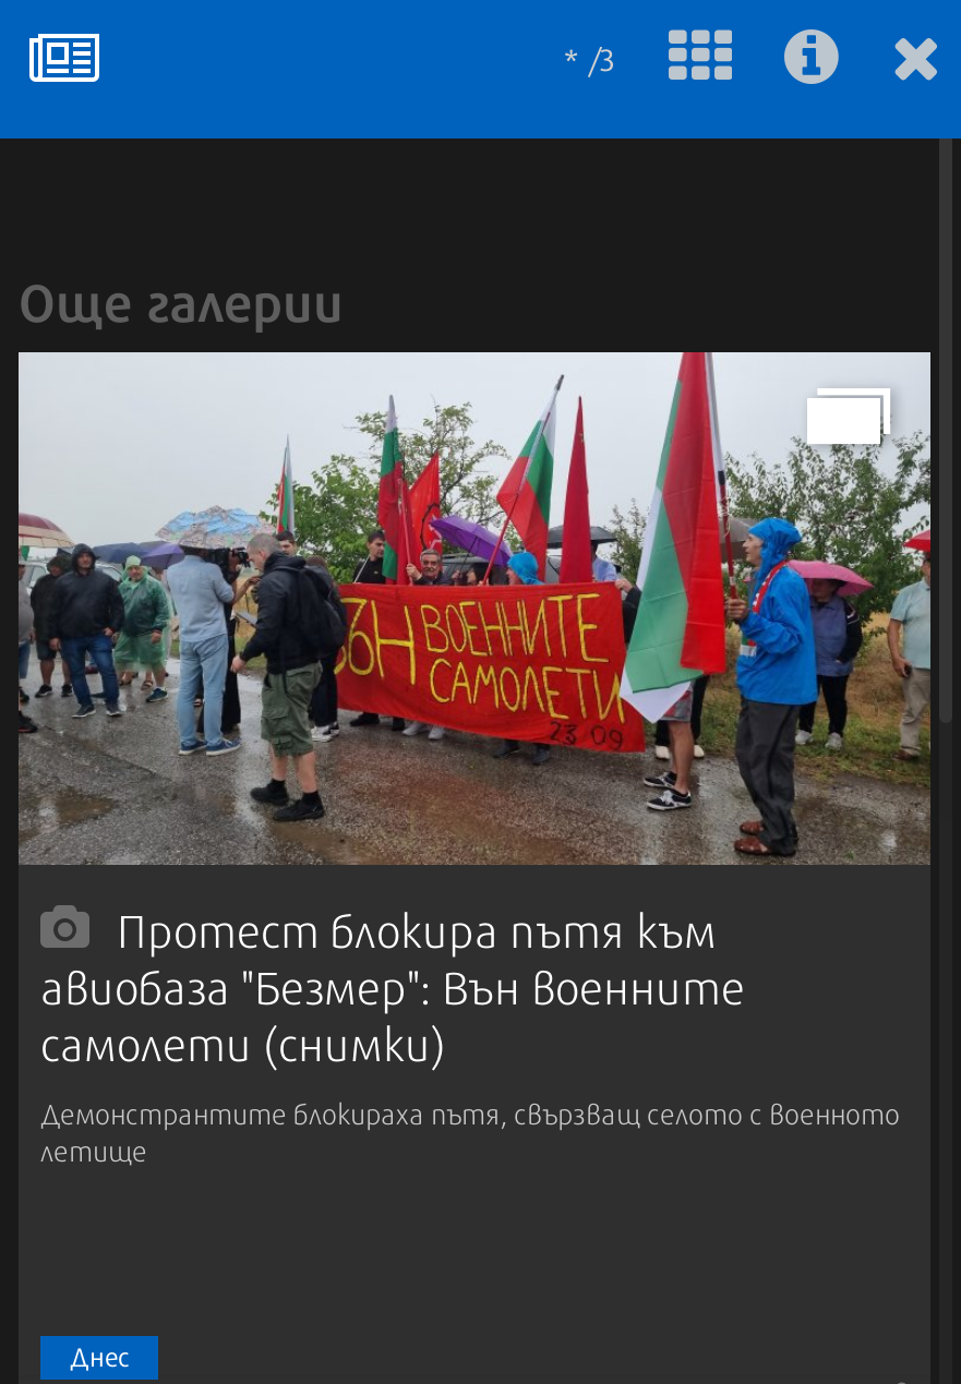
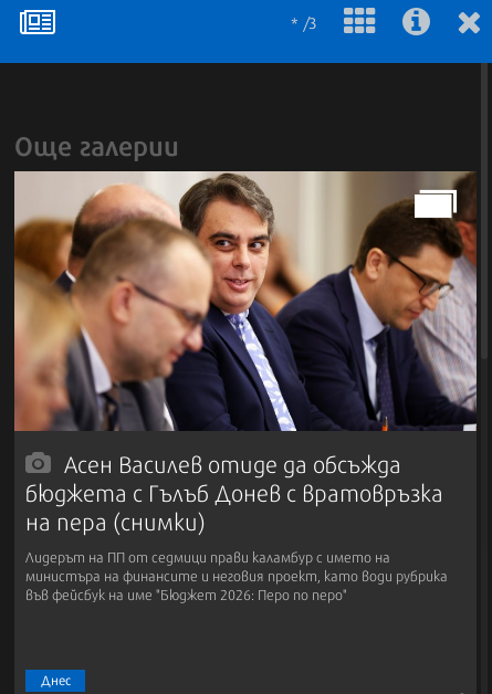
[16,350,933,1070] [image] | Протест блокира пътя към | авиобаза "Безмер": Вън военните | самолети (снимки) -> [13,170,478,535] [image] | Асен Василев отиде да обсъжда | бюджета с Гълъб Донев с вратовръзка | на пера (снимки)
[40,1103,900,1168] Демонстрантите блокираха пътя, свързващ селото с военното | летище -> [25,552,448,603] Лидерът на ПП от седмици прави каламбур с името на | министъра на финансите и неговия проект, като води рубрика | във фейсбук на име "Бюджет 2026: Перо по перо"

